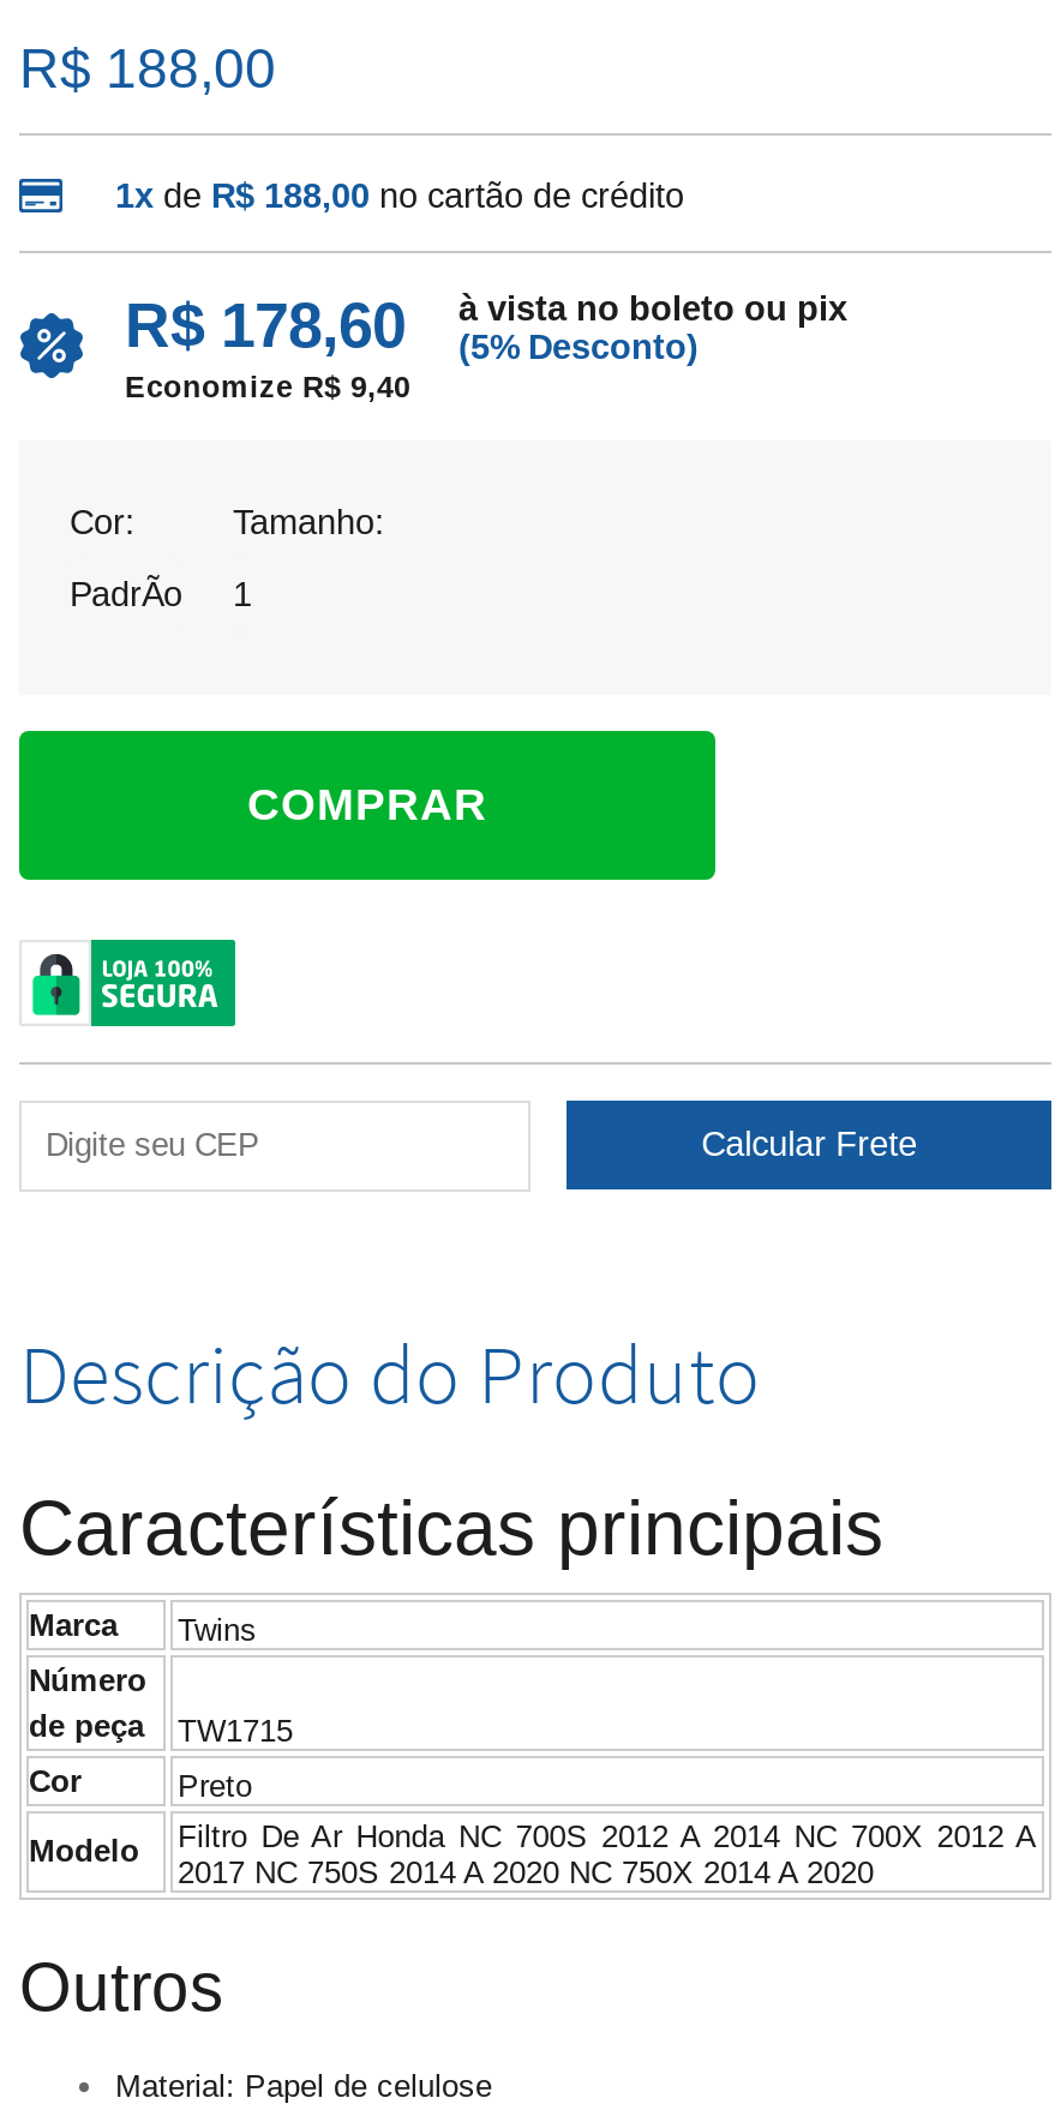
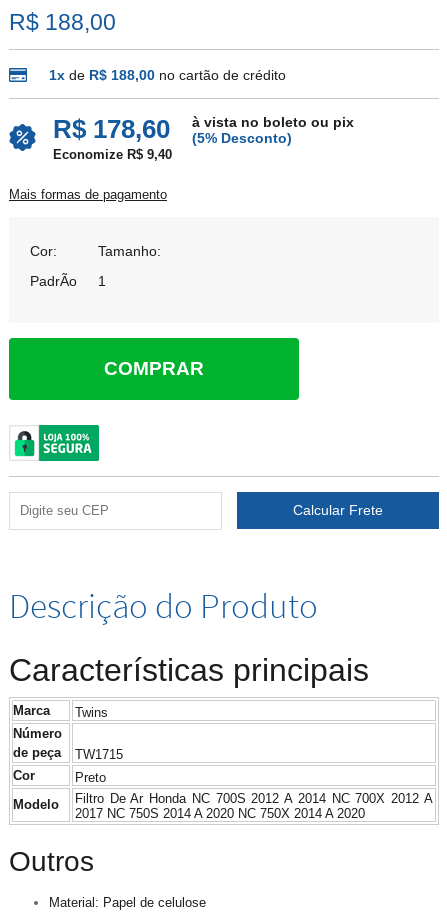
none -> [9,187,167,202] Mais formas de pagamento

